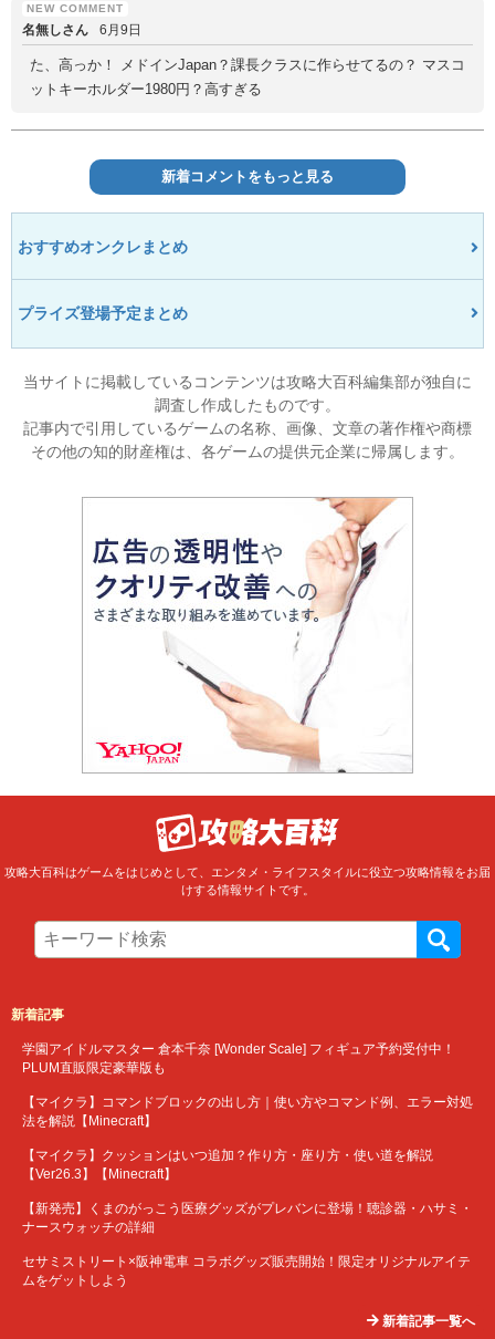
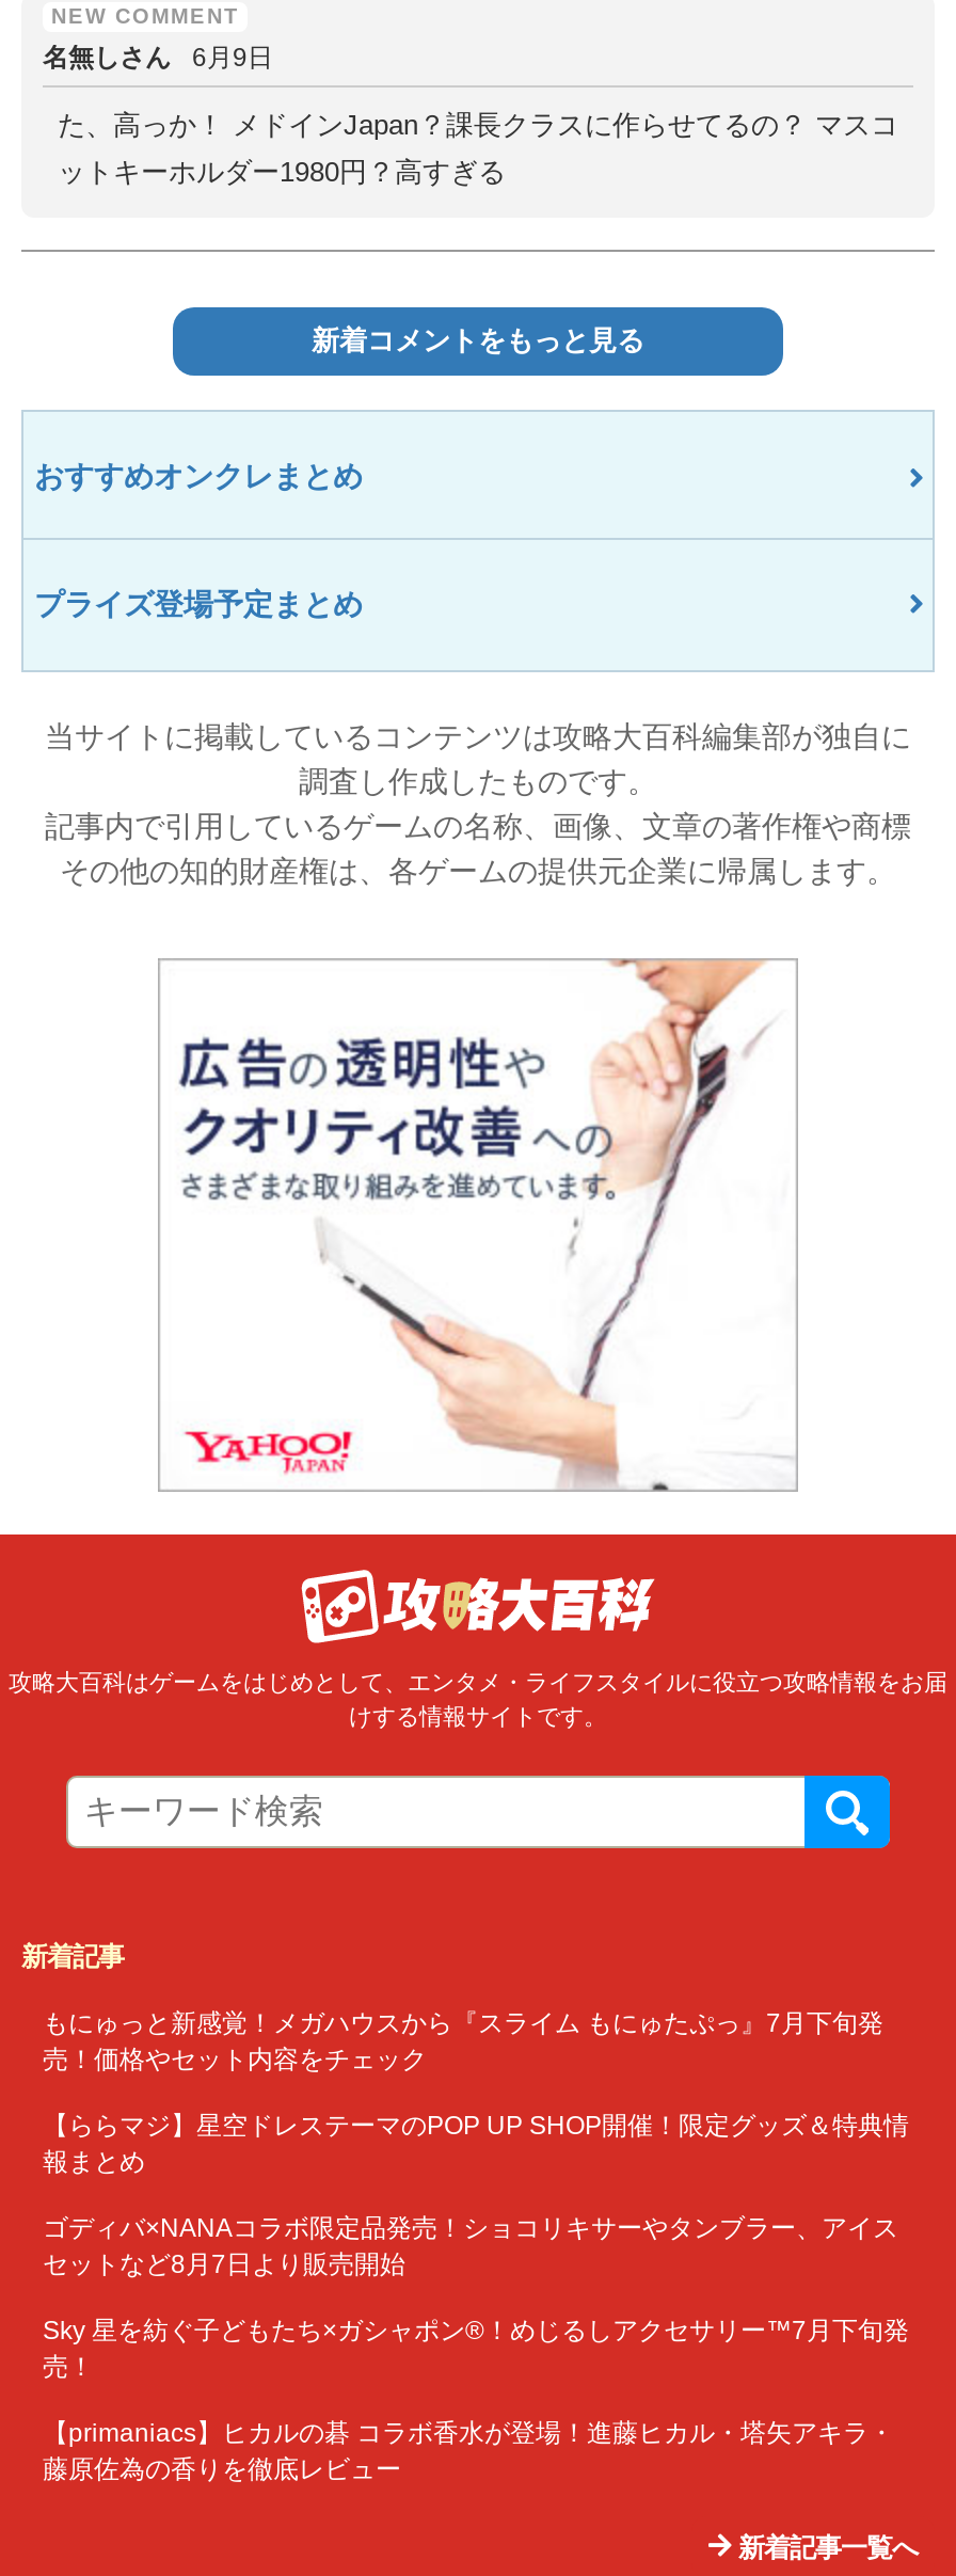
[22,1042,455,1075] 学園アイドルマスター 倉本千奈 [Wonder Scale] フィギュア予約受付中！ | PLUM直販限定豪華版も -> [43,2009,883,2073] もにゅっと新感覚！メガハウスから『スライム もにゅたぷっ』7月下旬発 | 売！価格やセット内容をチェック
[22,1095,473,1128] 【マイクラ】コマンドブロックの出し方｜使い方やコマンド例、エラー対処 | 法を解説【Minecraft】 -> [43,2111,909,2175] 【ららマジ】星空ドレステーマのPOP UP SHOP開催！限定グッズ＆特典情 | 報まとめ
[22,1148,433,1181] 【マイクラ】クッションはいつ追加？作り方・座り方・使い道を解説 | 【Ver26.3】【Minecraft】 -> [43,2214,898,2278] ゴディバ×NANAコラボ限定品発売！ショコリキサーやタンブラー、アイス | セットなど8月7日より販売開始
[22,1201,473,1234] 【新発売】くまのがっこう医療グッズがプレバンに登場！聴診器・ハサミ・ | ナースウォッチの詳細 -> [43,2316,909,2380] Sky 星を紡ぐ子どもたち×ガシャポン®！めじるしアクセサリー™7月下旬発 | 売！
[22,1254,471,1287] セサミストリート×阪神電車 コラボグッズ販売開始！限定オリジナルアイテ | ムをゲットしよう -> [43,2418,894,2483] 【primaniacs】ヒカルの碁 コラボ香水が登場！進藤ヒカル・塔矢アキラ・ | 藤原佐為の香りを徹底レビュー

